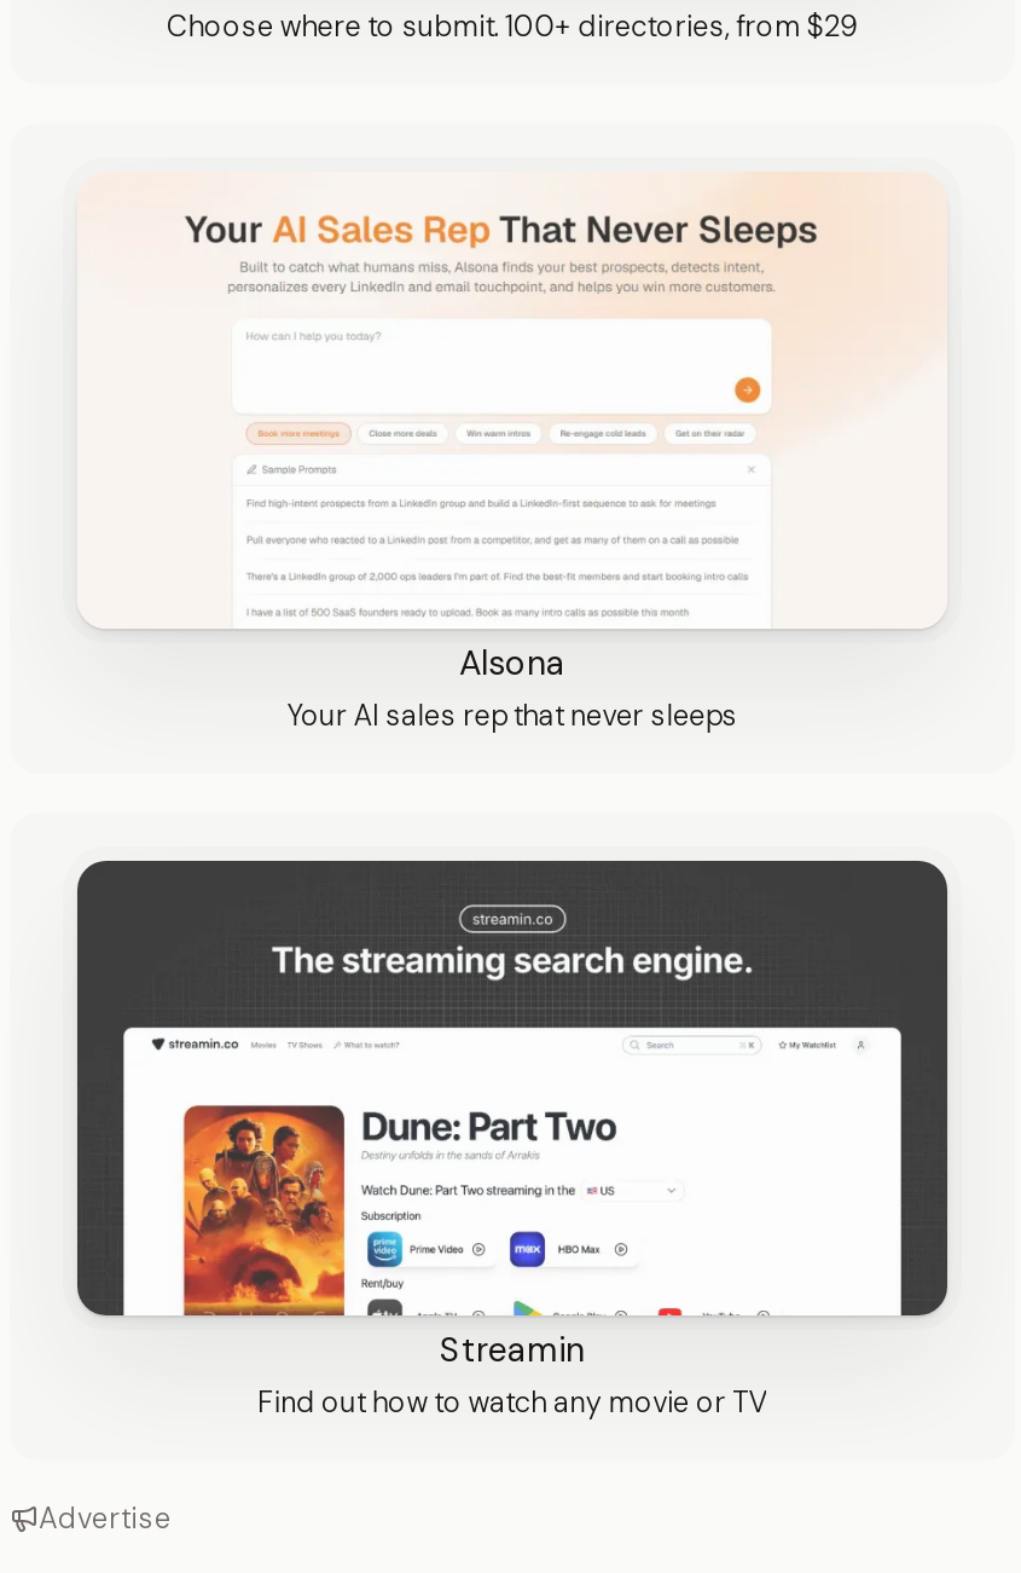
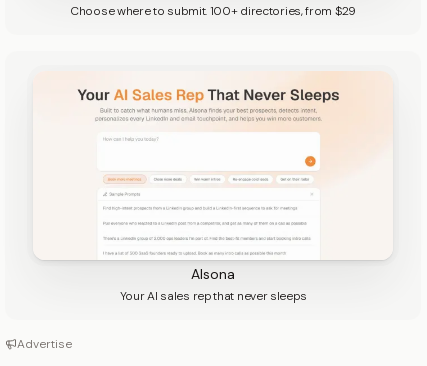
[75,858,950,1422] [image] | Streamin | Find out how to watch any movie or TV -> none

